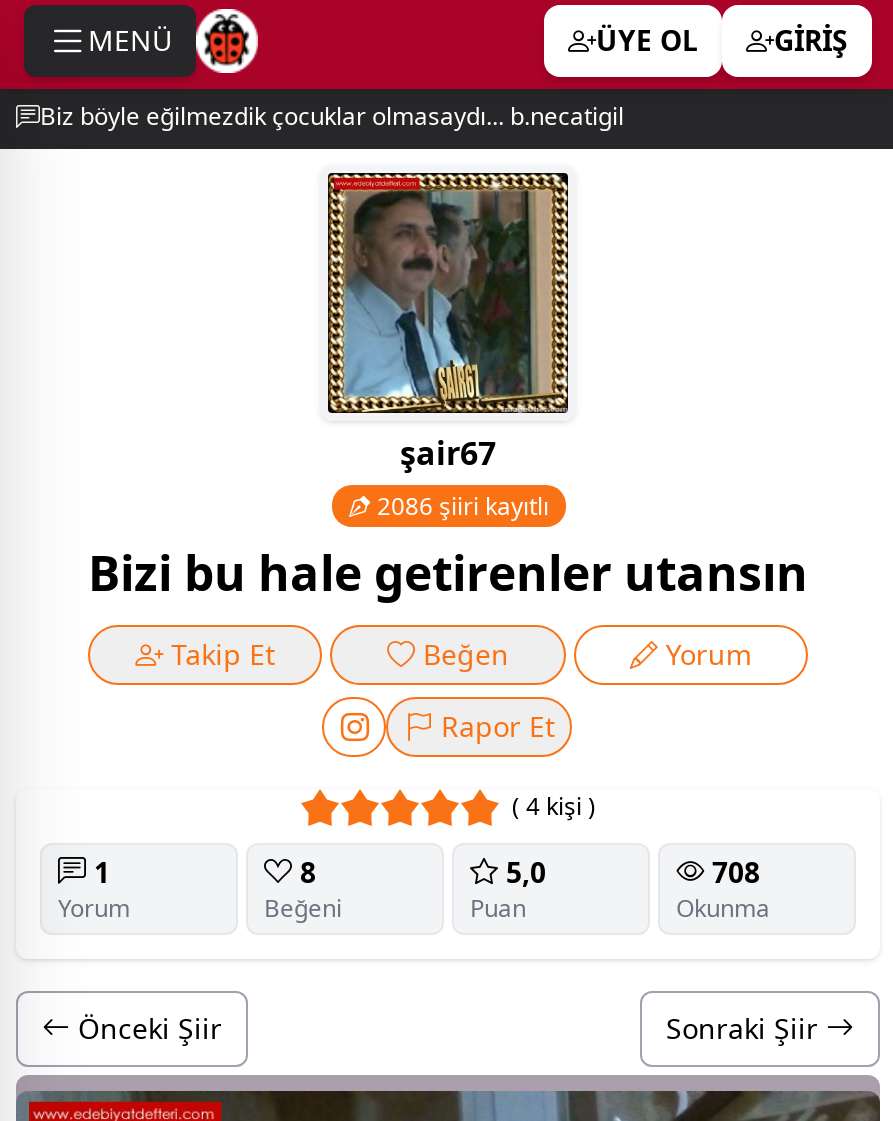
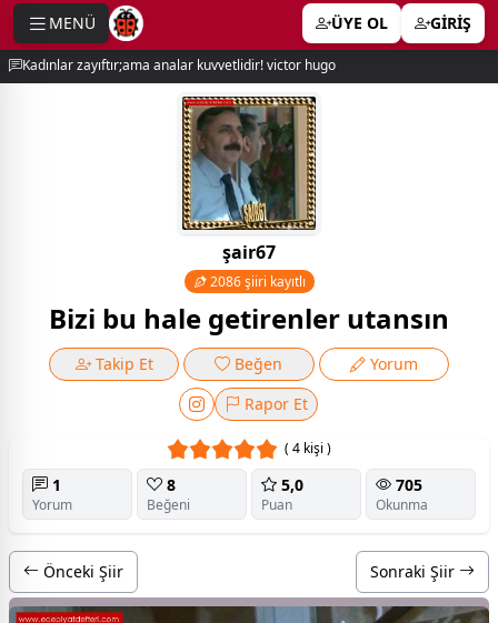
[40,99,624,133] Biz böyle eğilmezdik çocuklar olmasaydı... b.necatigil -> [22,56,336,74] Kadınlar zayıftır;ama analar kuvvetlidir! victor hugo
[704,852,760,890] 708 -> [391,474,422,495] 705

